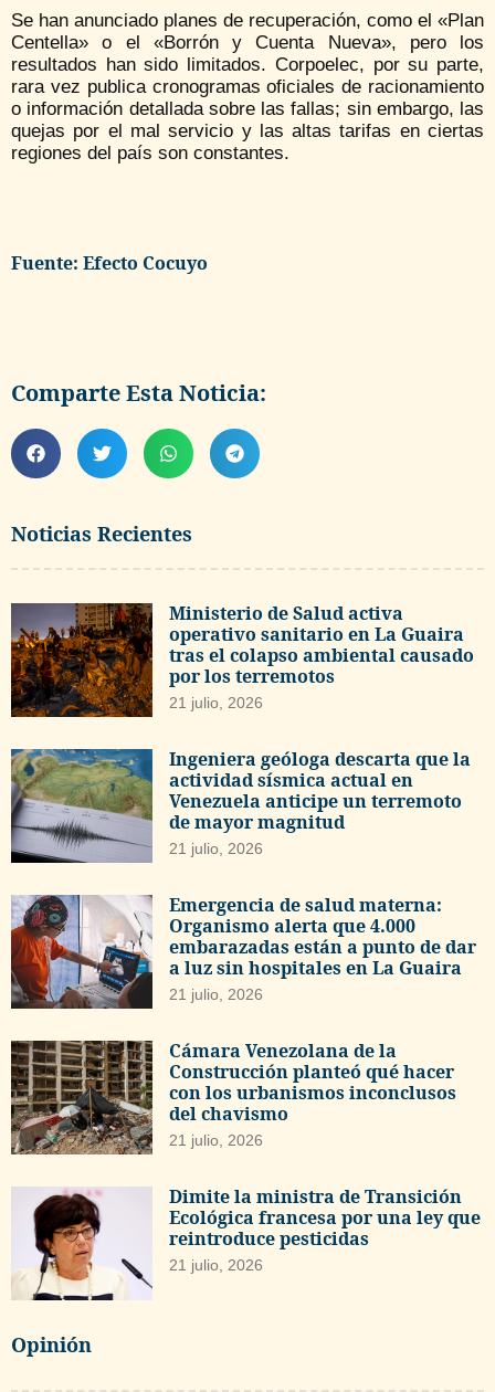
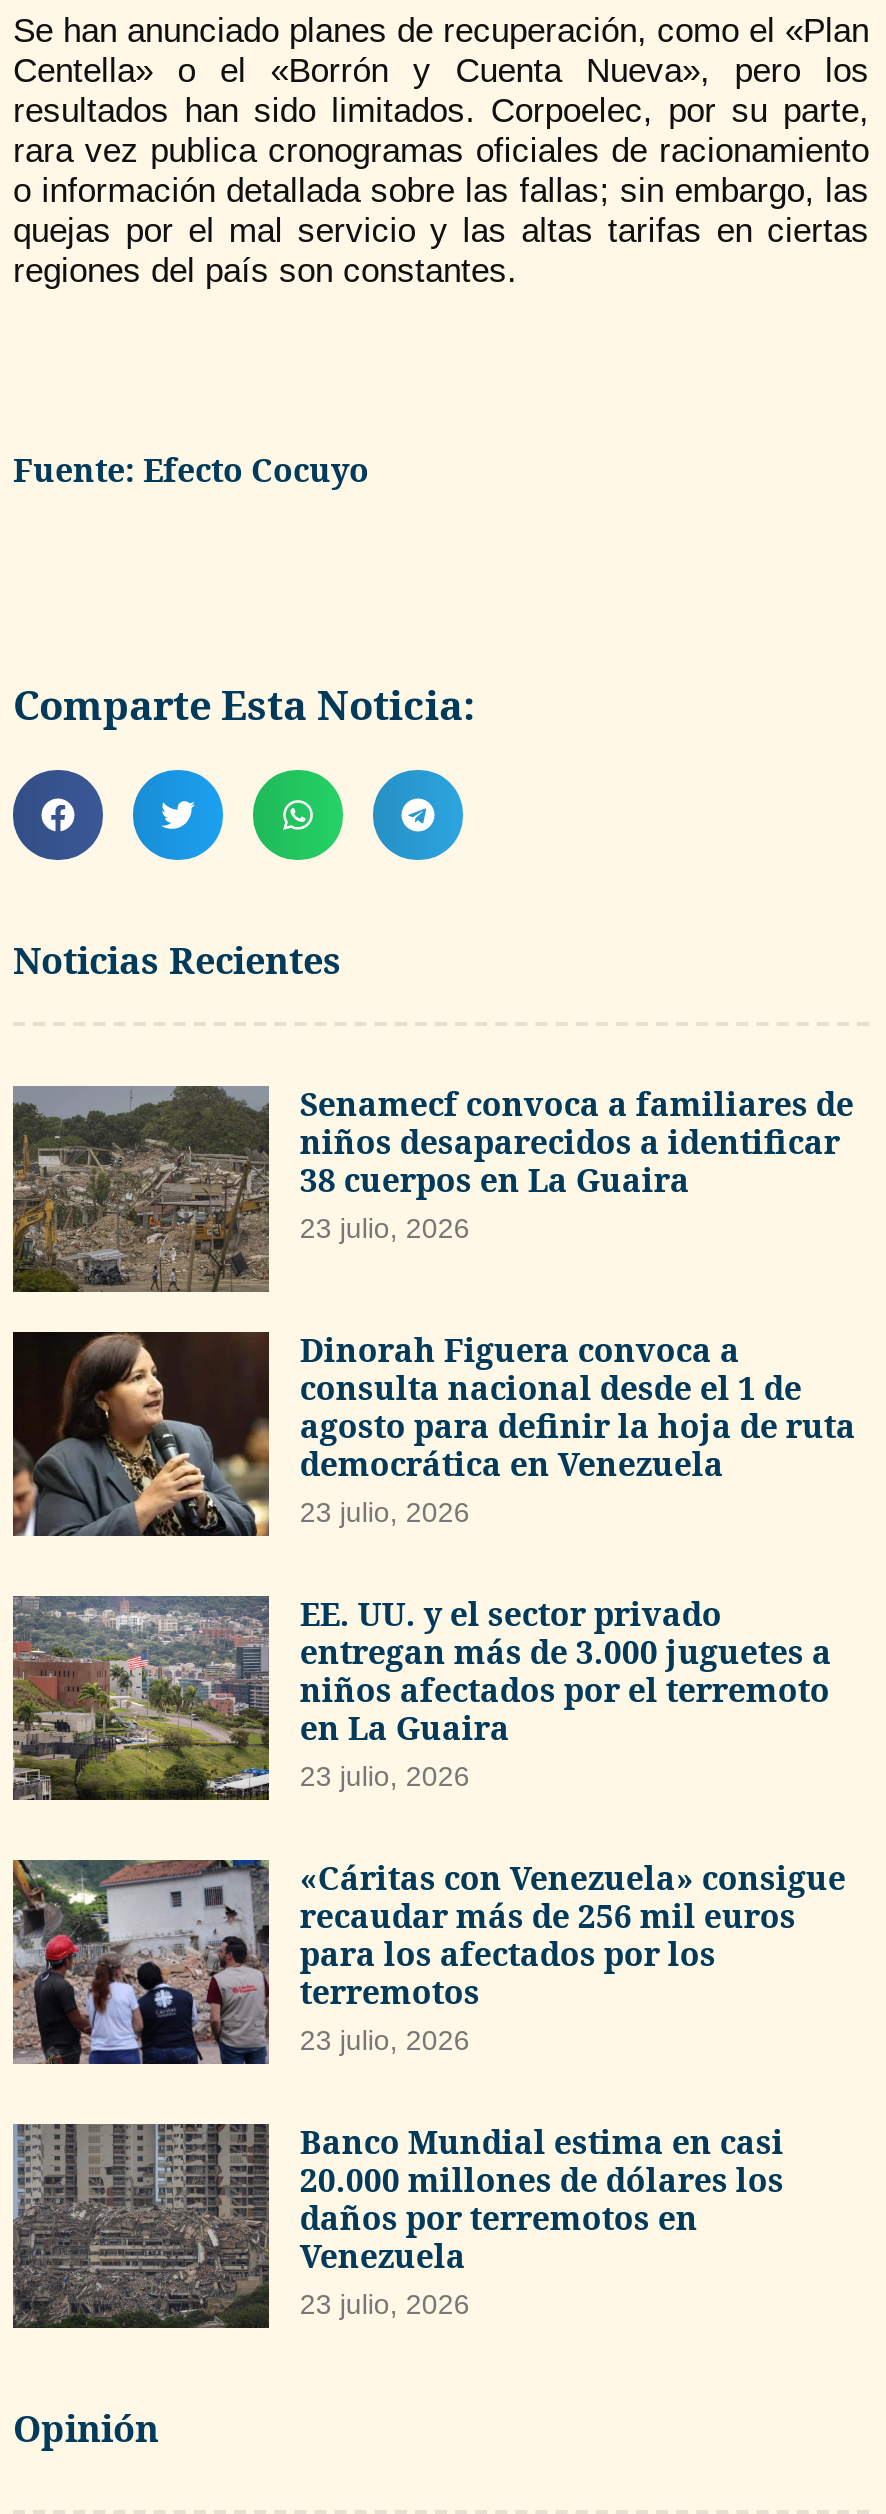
[10,601,474,718] [image] | Ministerio de Salud activa | operativo sanitario en La Guaira | tras el colapso ambiental causado | por los terremotos | 21 julio, 2026 -> [11,1082,854,1294] [image] | Senamecf convoca a familiares de | niños desaparecidos a identificar | 38 cuerpos en La Guaira | 23 julio, 2026
[10,739,471,864] [image] | Ingeniera geóloga descarta que la | actividad sísmica actual en | Venezuela anticipe un terremoto | de mayor magnitud | 21 julio, 2026 -> [11,1328,856,1556] [image] | Dinorah Figuera convoca a | consulta nacional desde el 1 de | agosto para definir la hoja de ruta | democrática en Venezuela | 23 julio, 2026
[10,885,477,1010] [image] | Emergencia de salud materna: | Organismo alerta que 4.000 | embarazadas están a punto de dar | a luz sin hospitales en La Guaira | 21 julio, 2026 -> [11,1592,832,1820] [image] | EE. UU. y el sector privado | entregan más de 3.000 juguetes a | niños afectados por el terremoto | en La Guaira | 23 julio, 2026
[10,1031,457,1156] [image] | Cámara Venezolana de la | Construcción planteó qué hacer | con los urbanismos inconclusos | del chavismo | 21 julio, 2026 -> [11,1856,846,2084] [image] | «Cáritas con Venezuela» consigue | recaudar más de 256 mil euros | para los afectados por los | terremotos | 23 julio, 2026
[11,1177,481,1301] [image] | Dimite la ministra de Transición | Ecológica francesa por una ley que | reintroduce pesticidas | 21 julio, 2026 -> [11,2120,784,2348] [image] | Banco Mundial estima en casi | 20.000 millones de dólares los | daños por terremotos en | Venezuela | 23 julio, 2026

